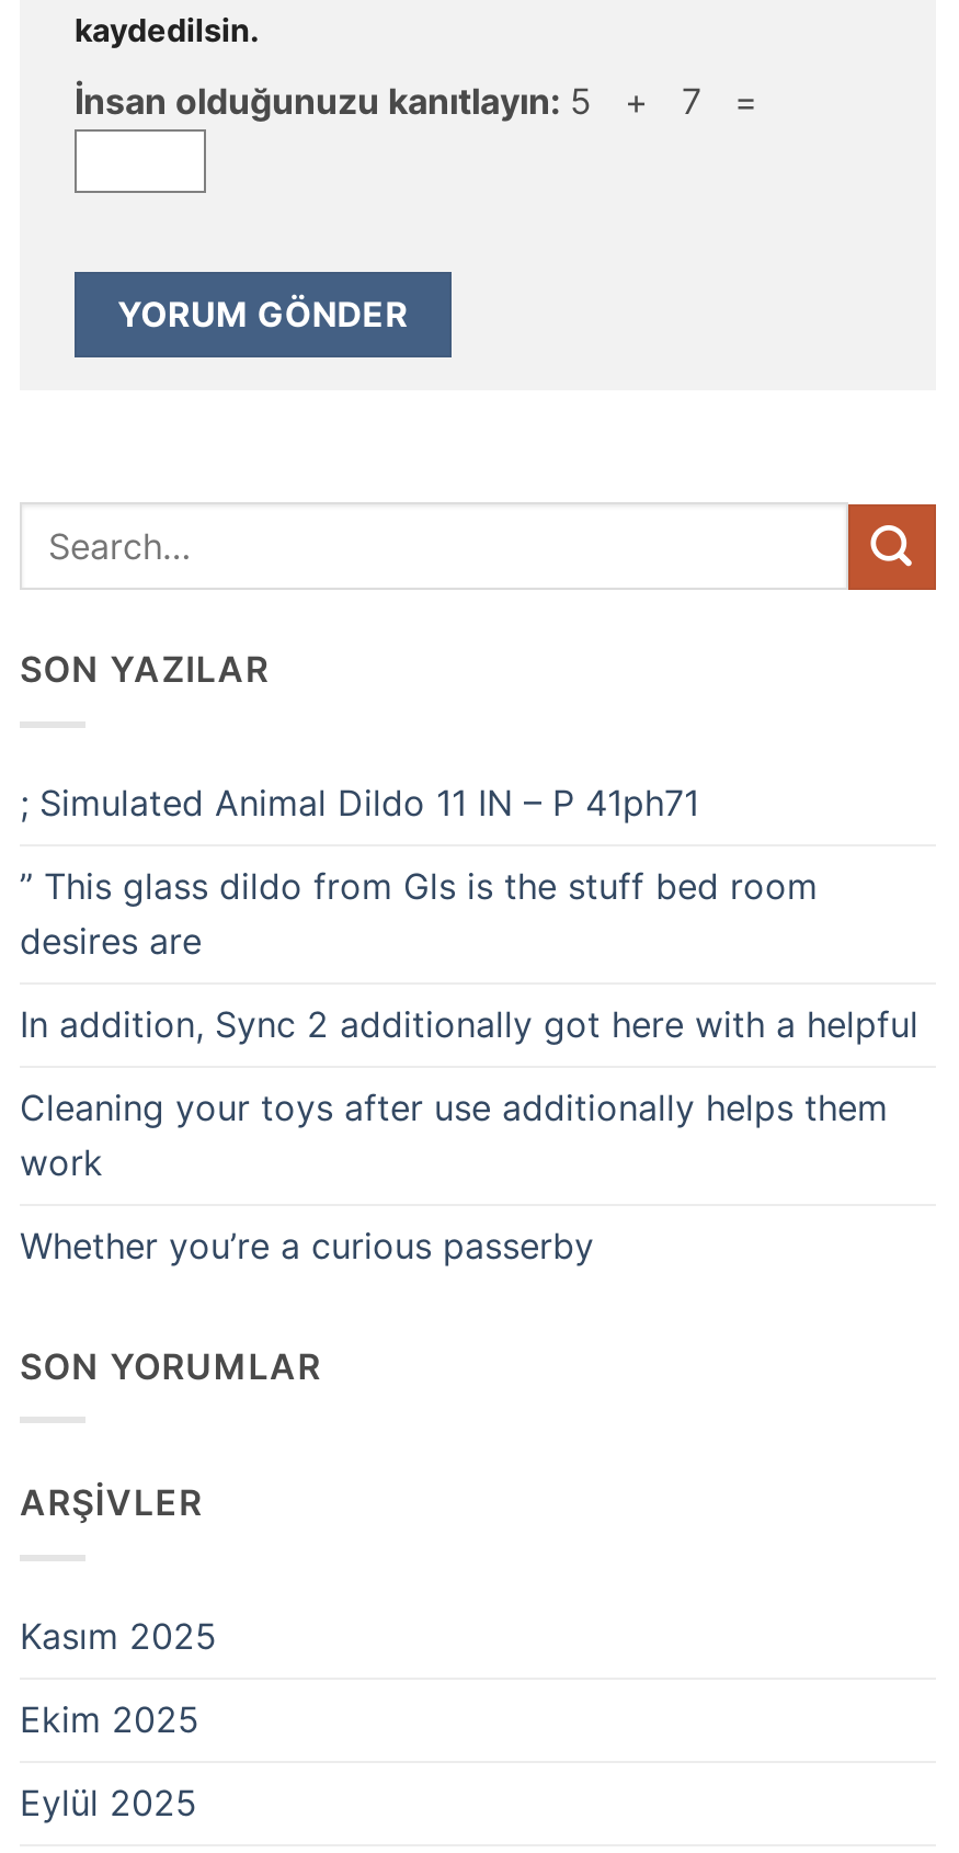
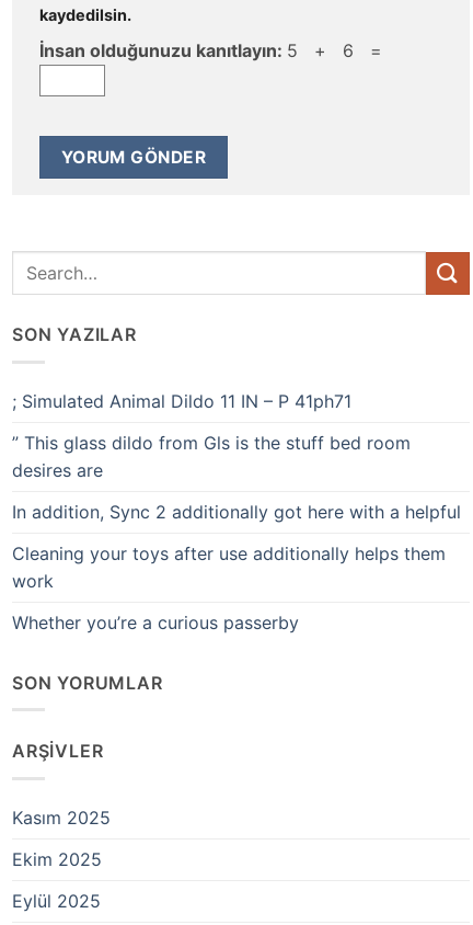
[75,79,780,123] İnsan olduğunuzu kanıtlayın: 5 + 7 = -> [39,39,393,61] İnsan olduğunuzu kanıtlayın: 5 + 6 =

